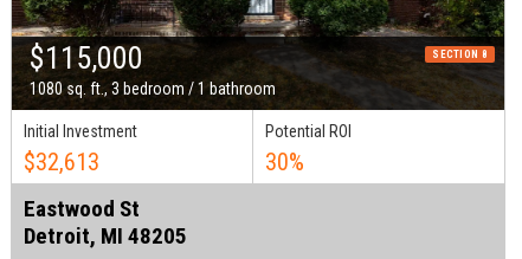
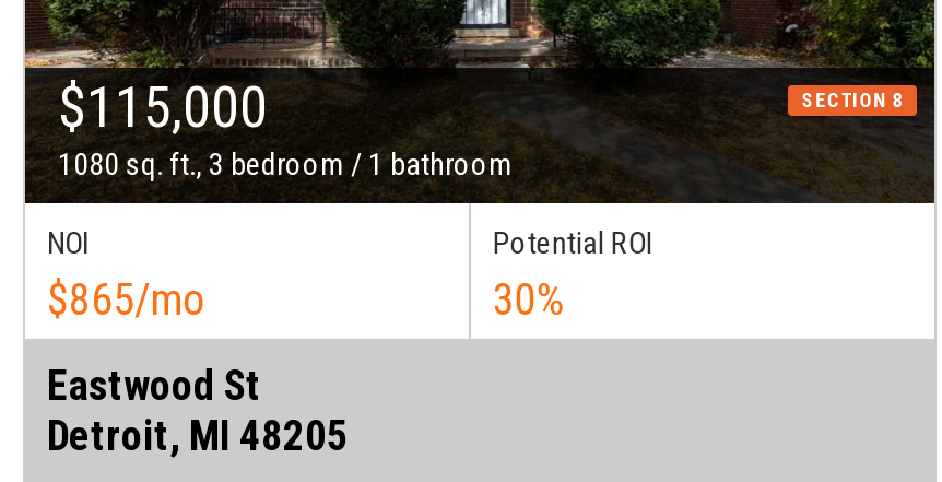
[24,122,137,176] Initial Investment | $32,613 -> [47,225,204,325] NOI | $865/mo

